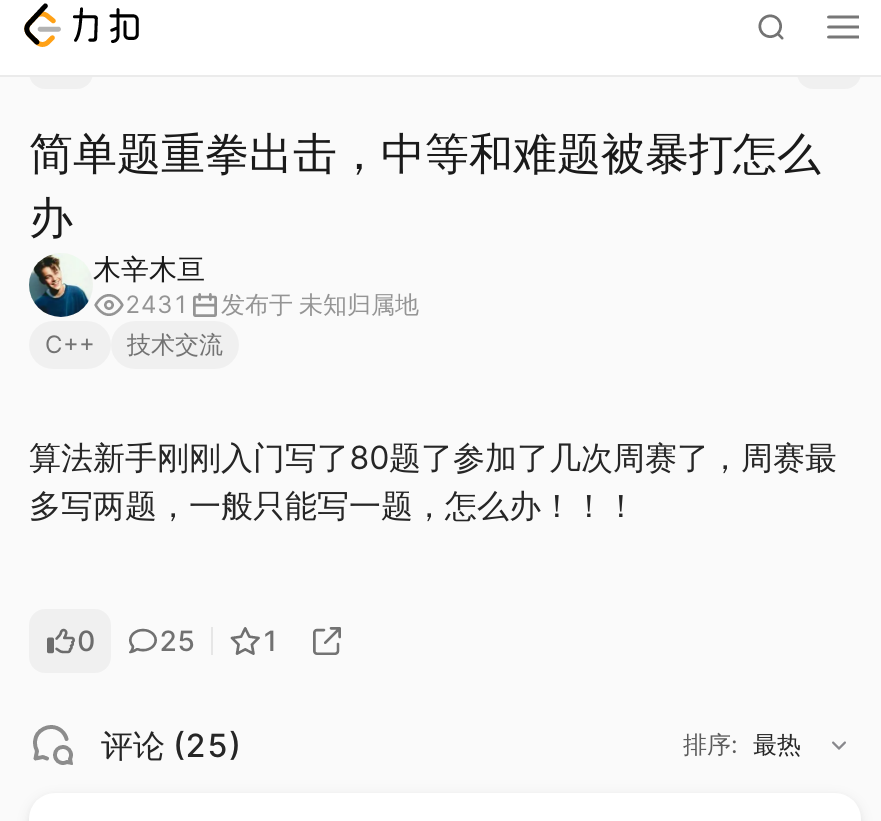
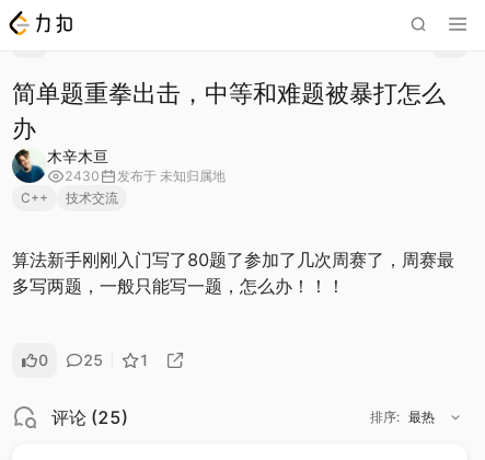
[125,289,419,319] 2431 发布于未知归属地 -> [65,168,226,184] 2430 发布于未知归属地

